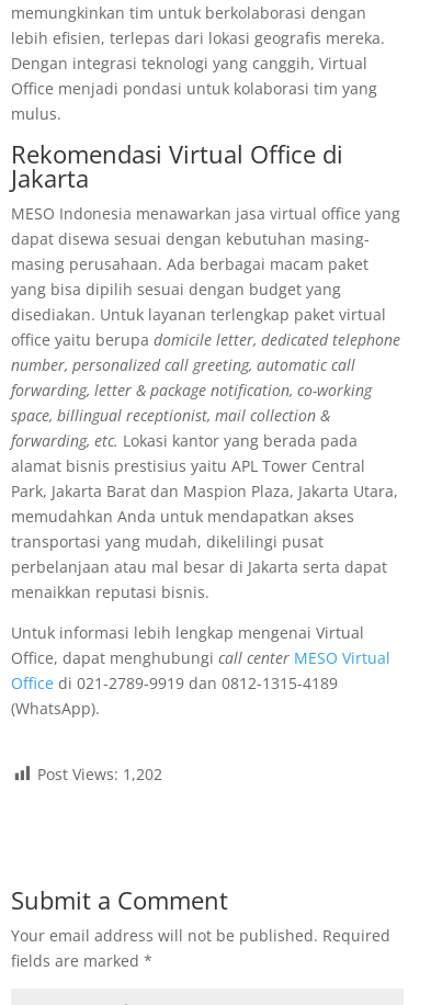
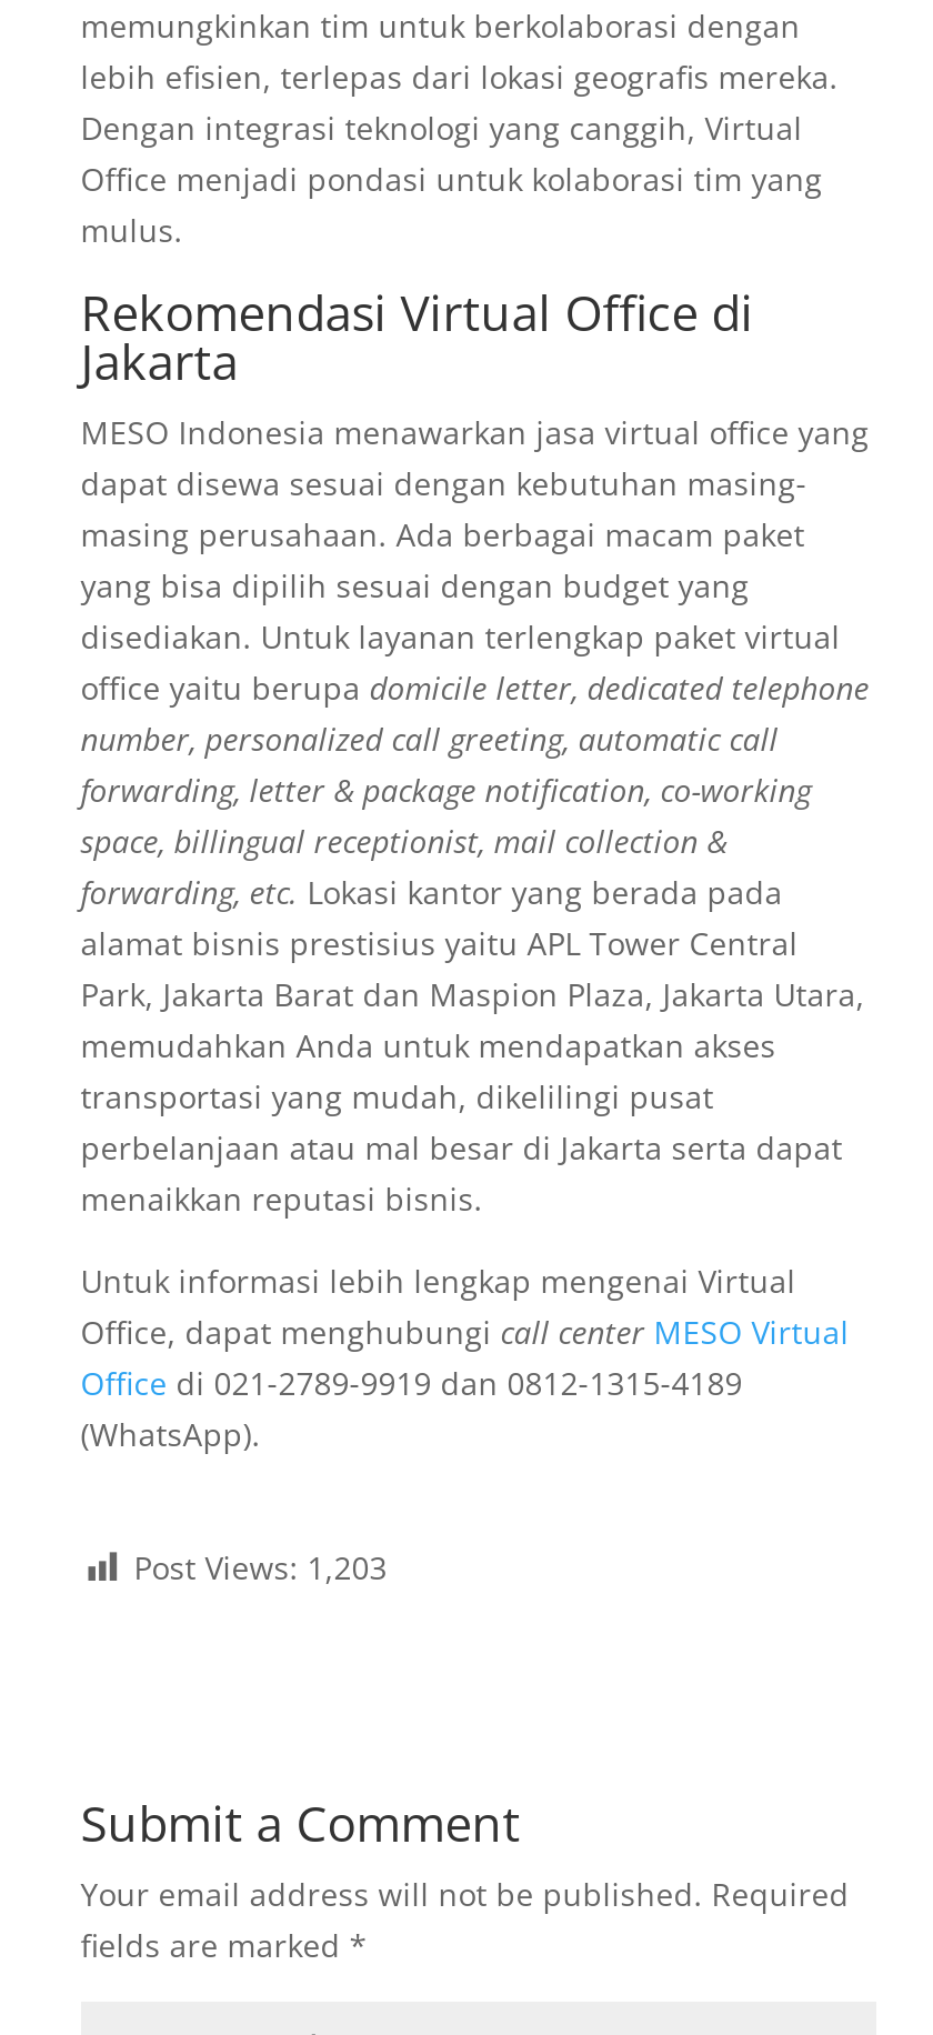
[37,764,162,785] Post Views: 1,202 -> [134,1547,387,1589] Post Views: 1,203

